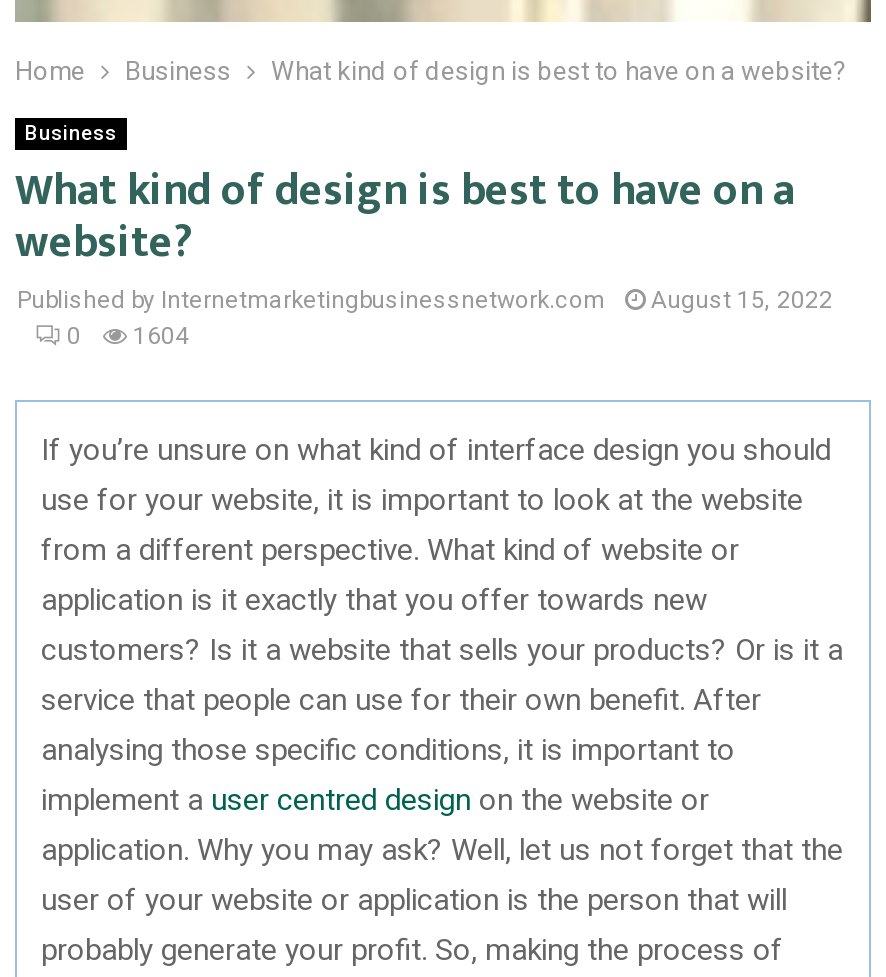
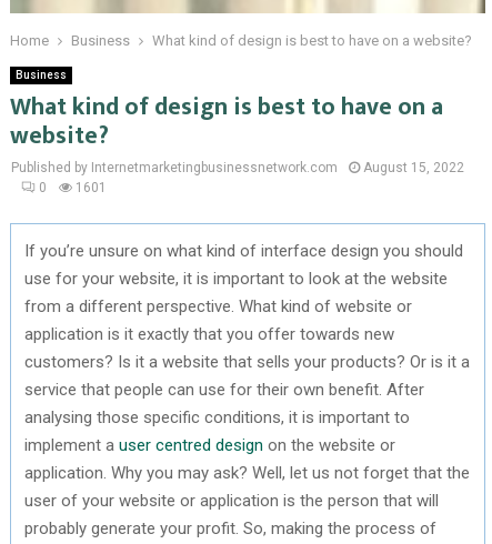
[67,322,189,350] 0 1604 -> [39,180,107,195] 0 1601

